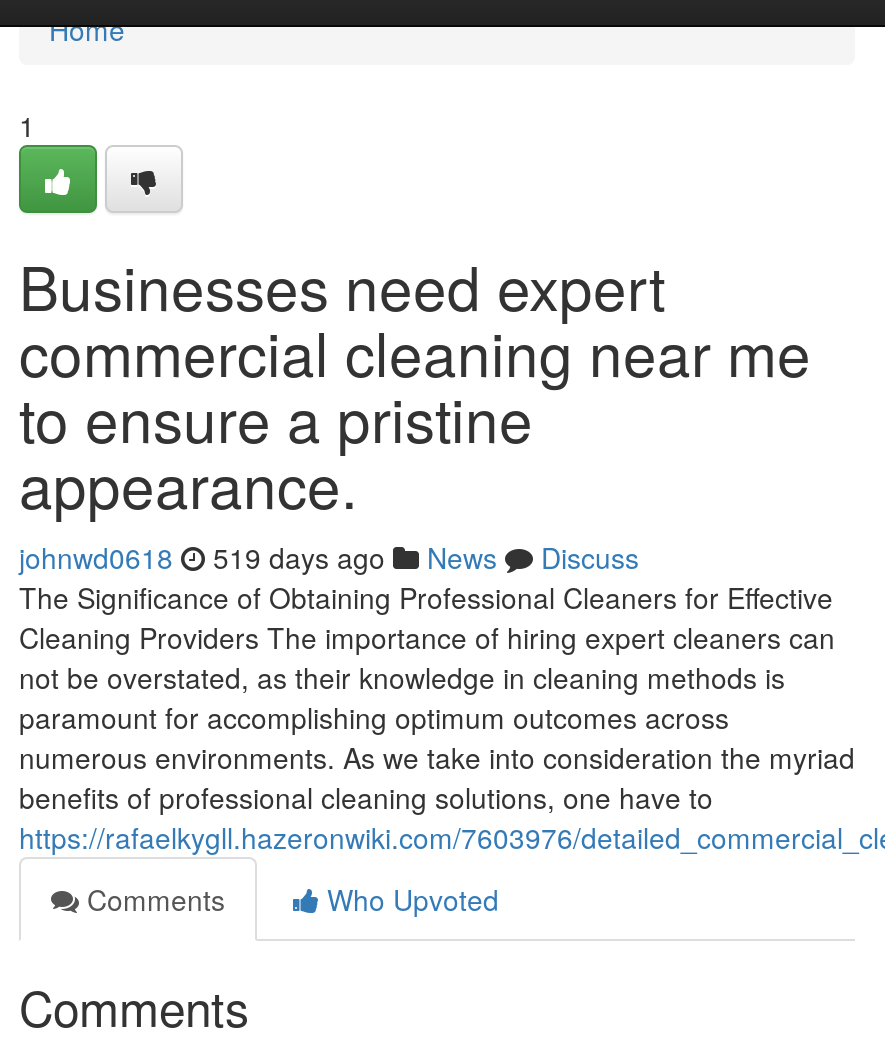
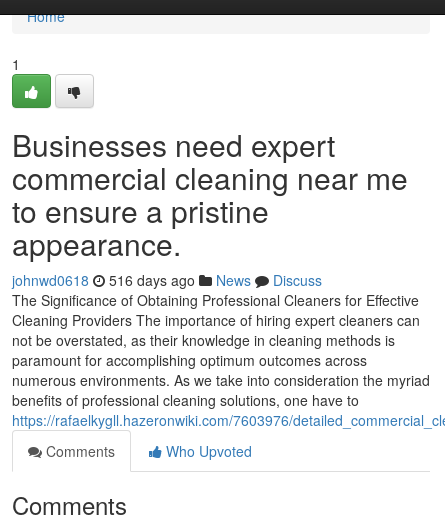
[19,537,639,577] johnwd0618 519 days ago News Discuss -> [12,270,322,290] johnwd0618 516 days ago News Discuss

